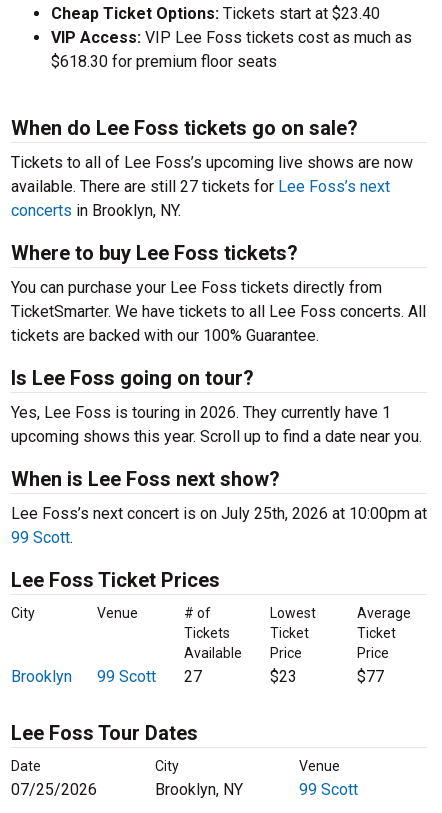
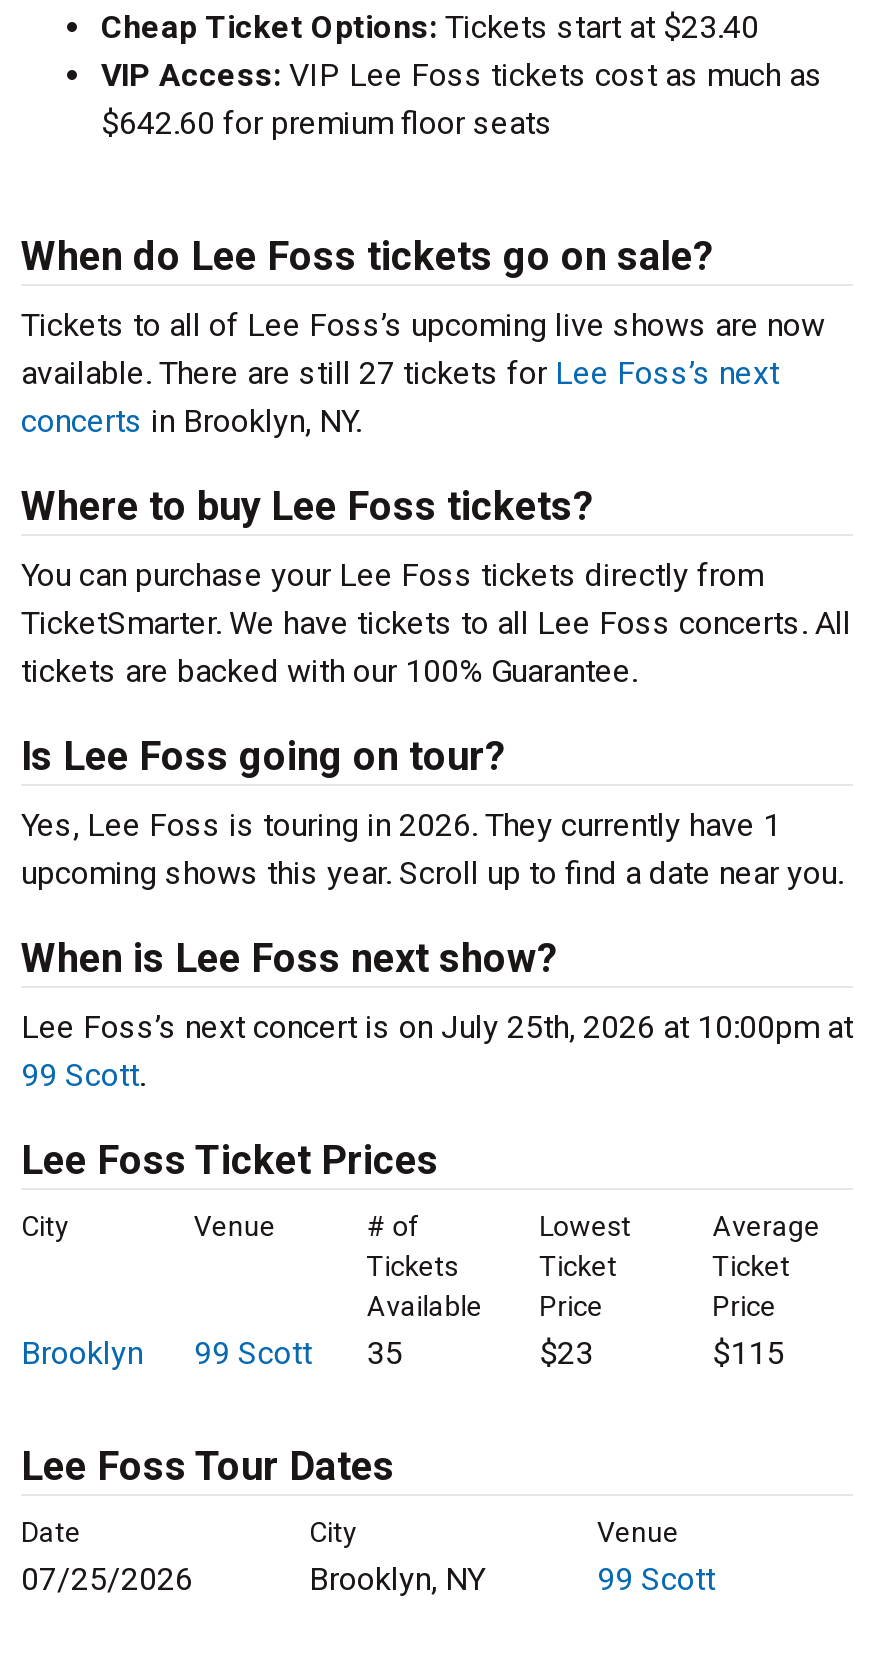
[51,52,277,71] $618.30 for premium floor seats -> [101,104,553,142] $642.60 for premium floor seats
[11,667,202,686] Brooklyn 99 Scott 27 -> [21,1334,403,1372] Brooklyn 99 Scott 35
[357,667,384,686] $77 -> [712,1334,784,1372] $115

